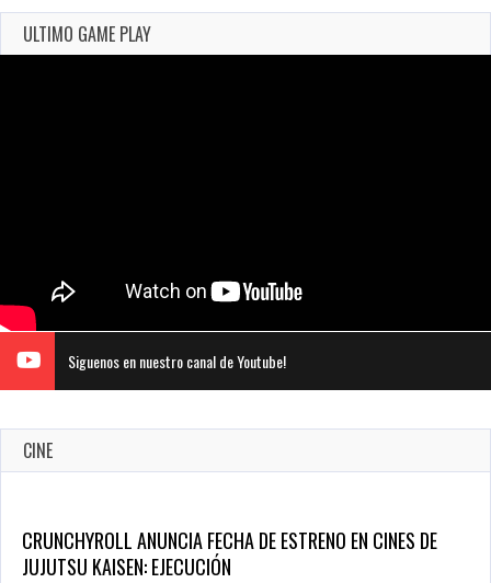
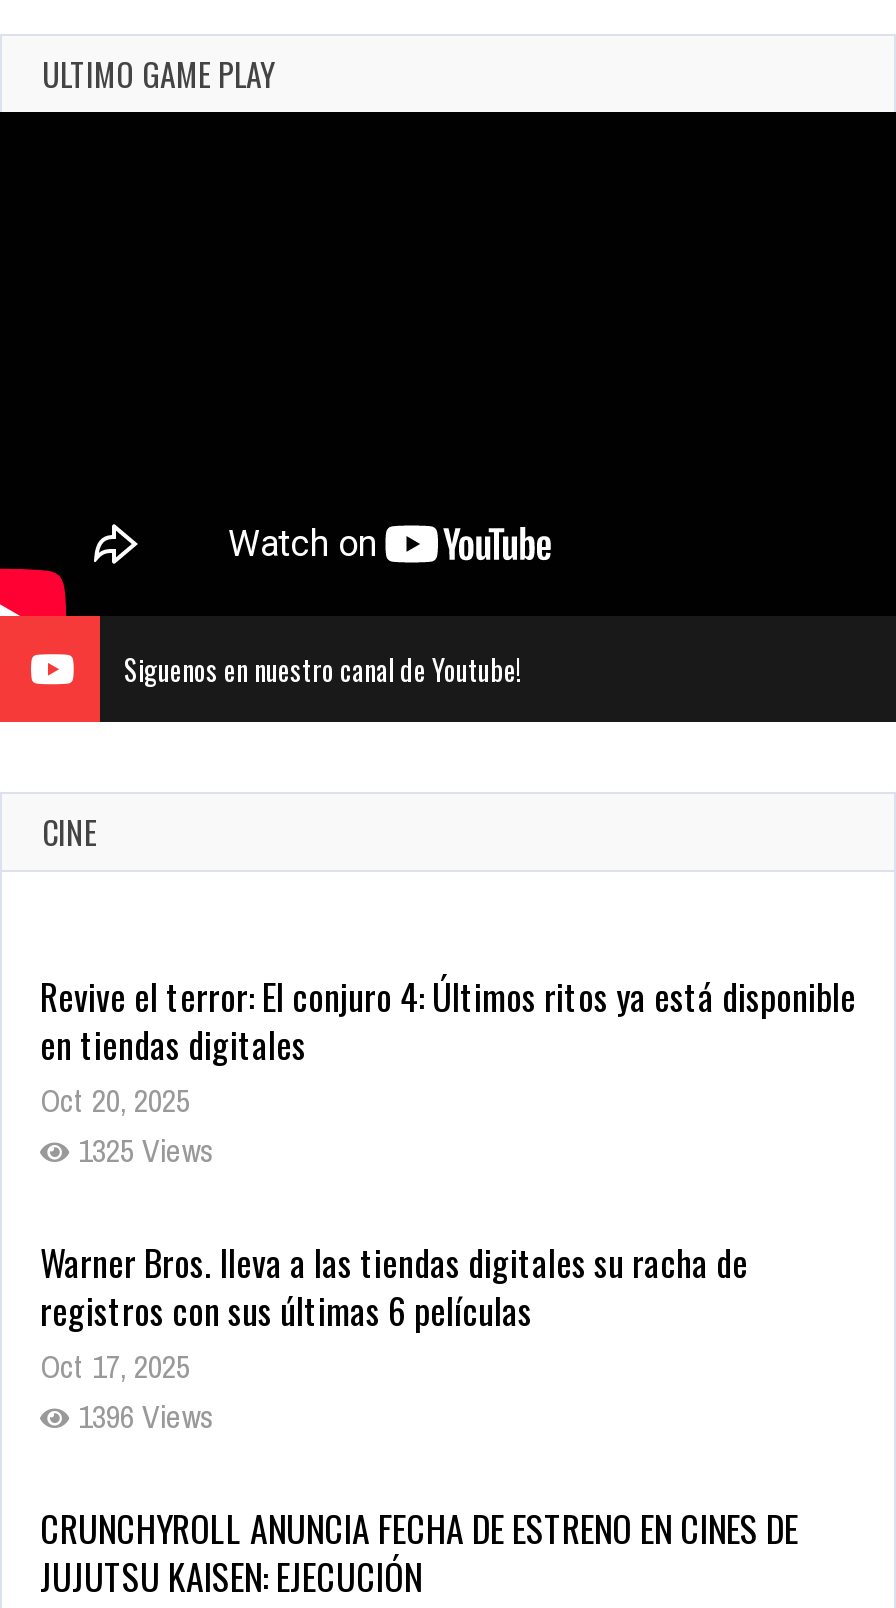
none -> [40,971,856,1439] Revive el terror: El conjuro 4: Últimos ritos ya está disponible | en tiendas digitales | Oct 20, 2025 | 1325 Views | Warner Bros. lleva a las tiendas digitales su racha de | registros con sus últimas 6 películas | Oct 17, 2025 | 1396 Views

